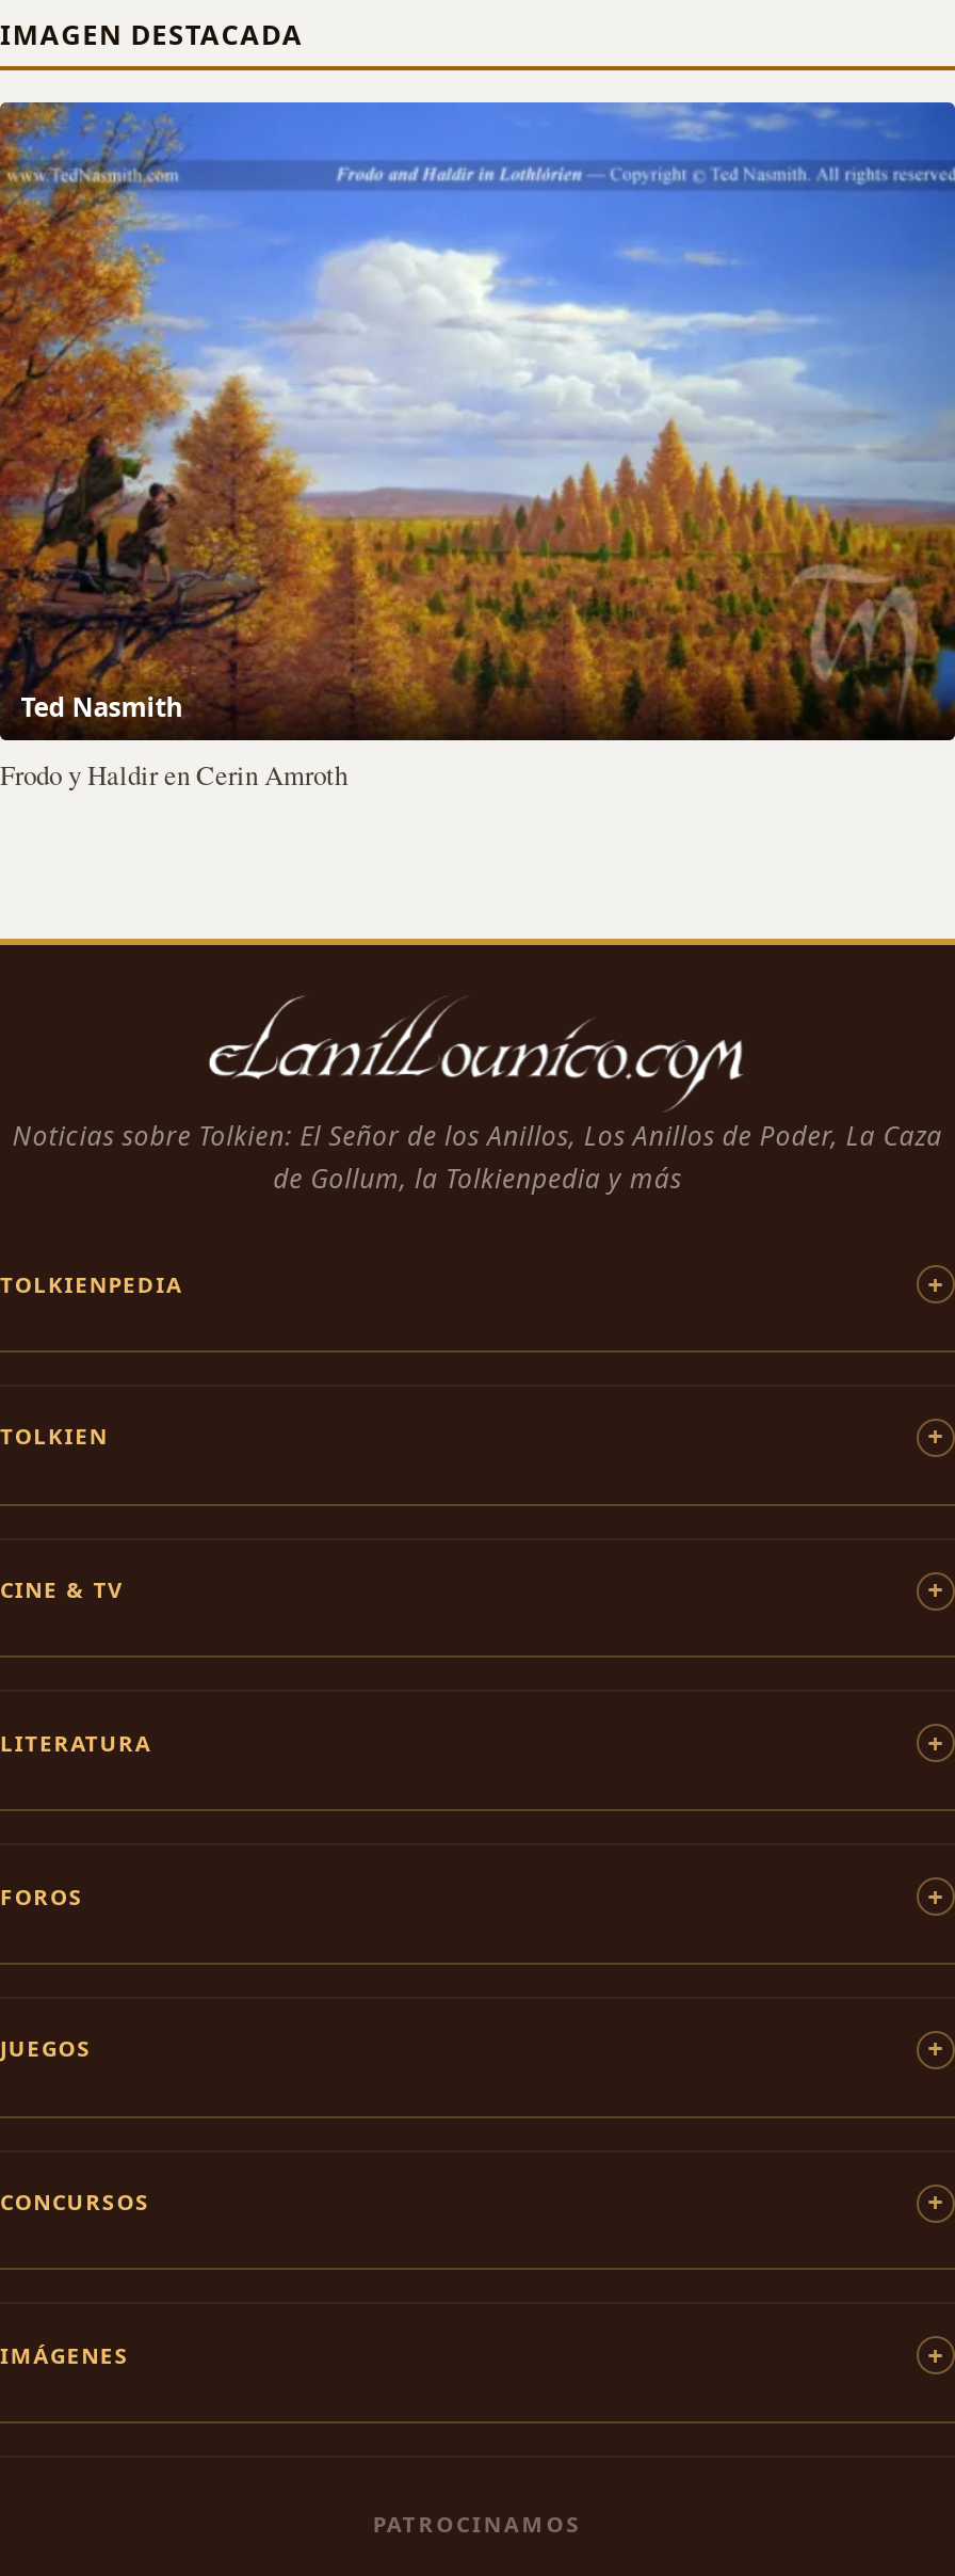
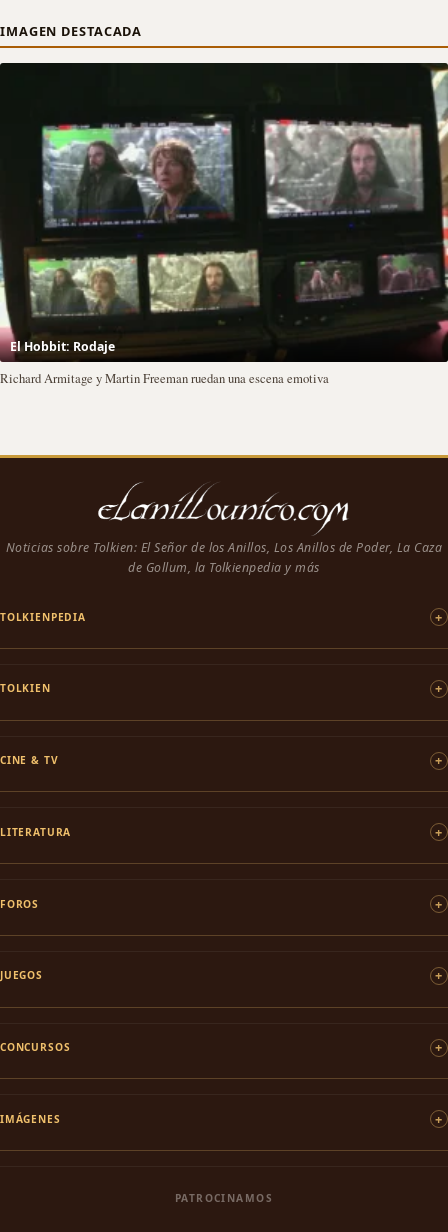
[6,100,949,740] [image] | Ted Nasmith -> [3,62,445,362] [image] | El Hobbit: Rodaje
[0,758,347,794] Frodo y Haldir en Cerin Amroth -> [0,370,329,387] Richard Armitage y Martin Freeman ruedan una escena emotiva

